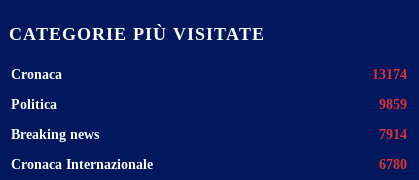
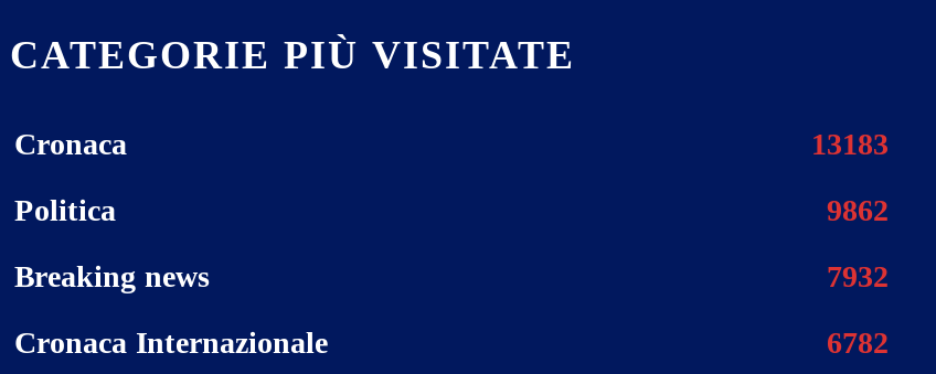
[372,67,407,82] 13174 -> [811,128,889,161] 13183
[379,97,407,112] 9859 -> [827,194,889,227] 9862
[379,127,407,142] 7914 -> [827,260,889,293] 7932
[379,157,407,172] 6780 -> [827,326,889,359] 6782

